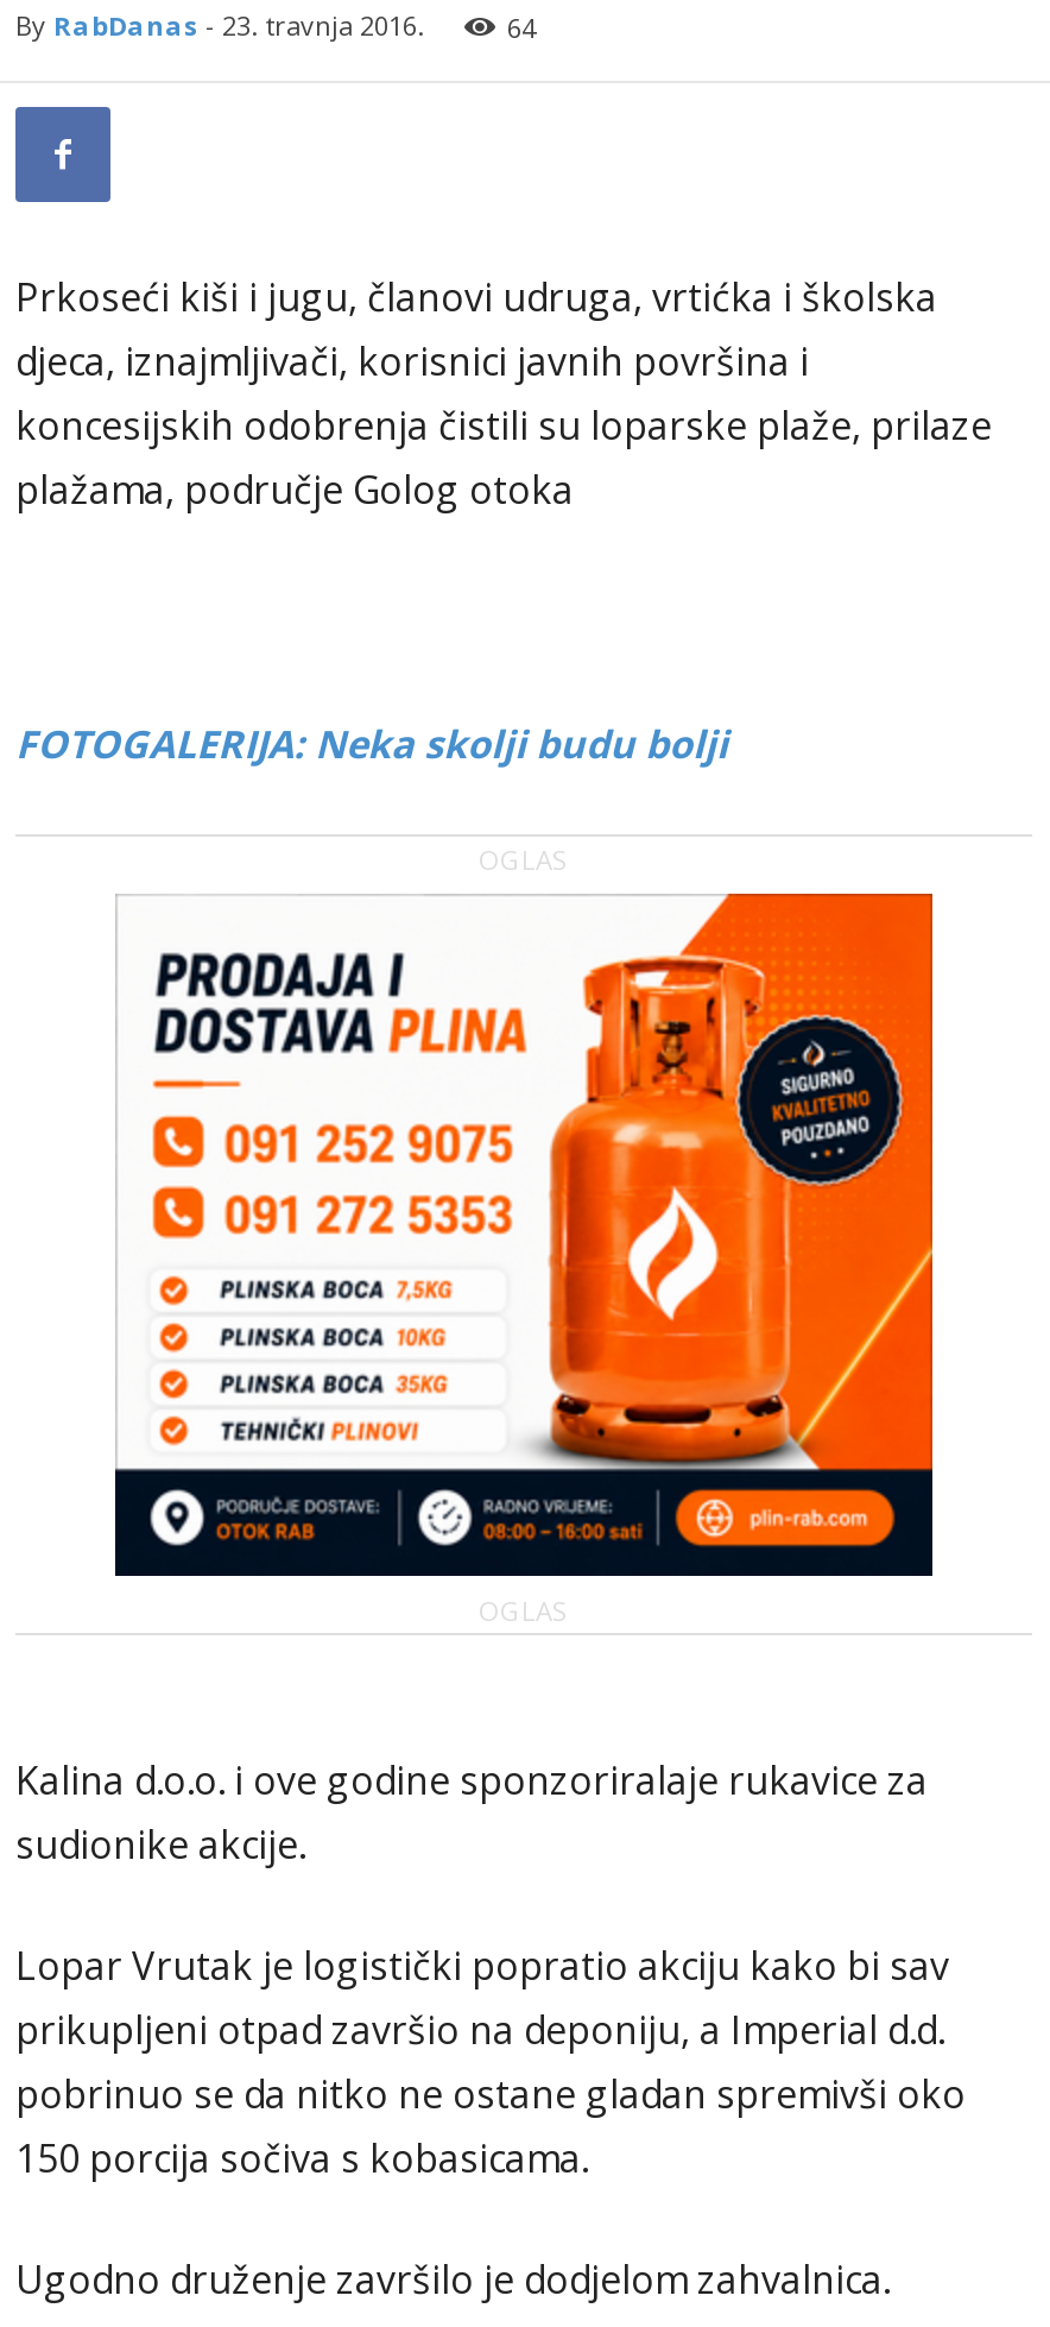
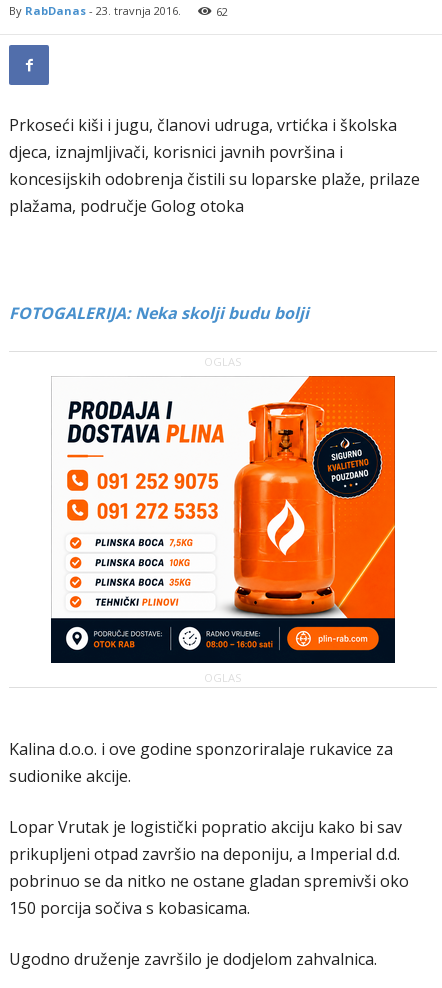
[507,9,536,44] 64 -> [216,4,228,19] 62

